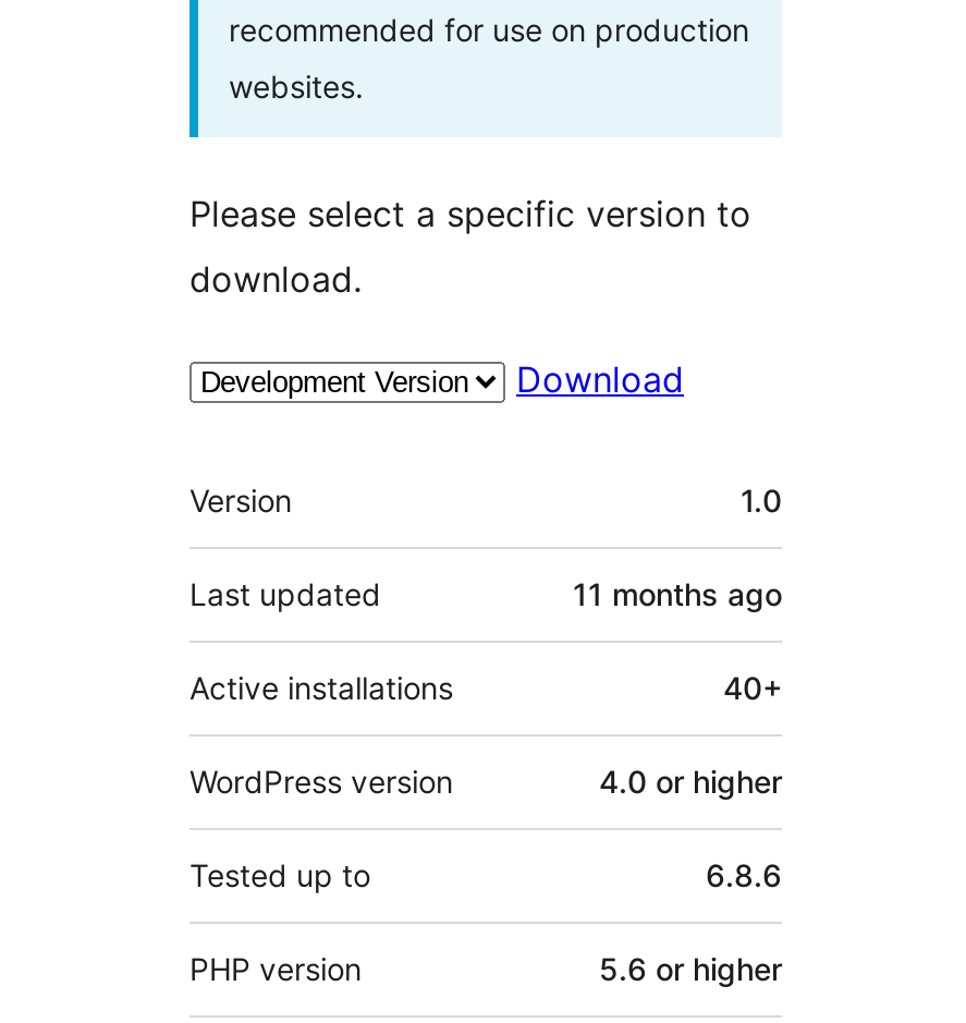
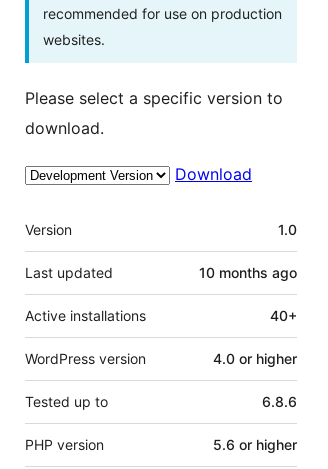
[573,574,782,611] 11 months ago -> [199,263,297,280] 10 months ago

